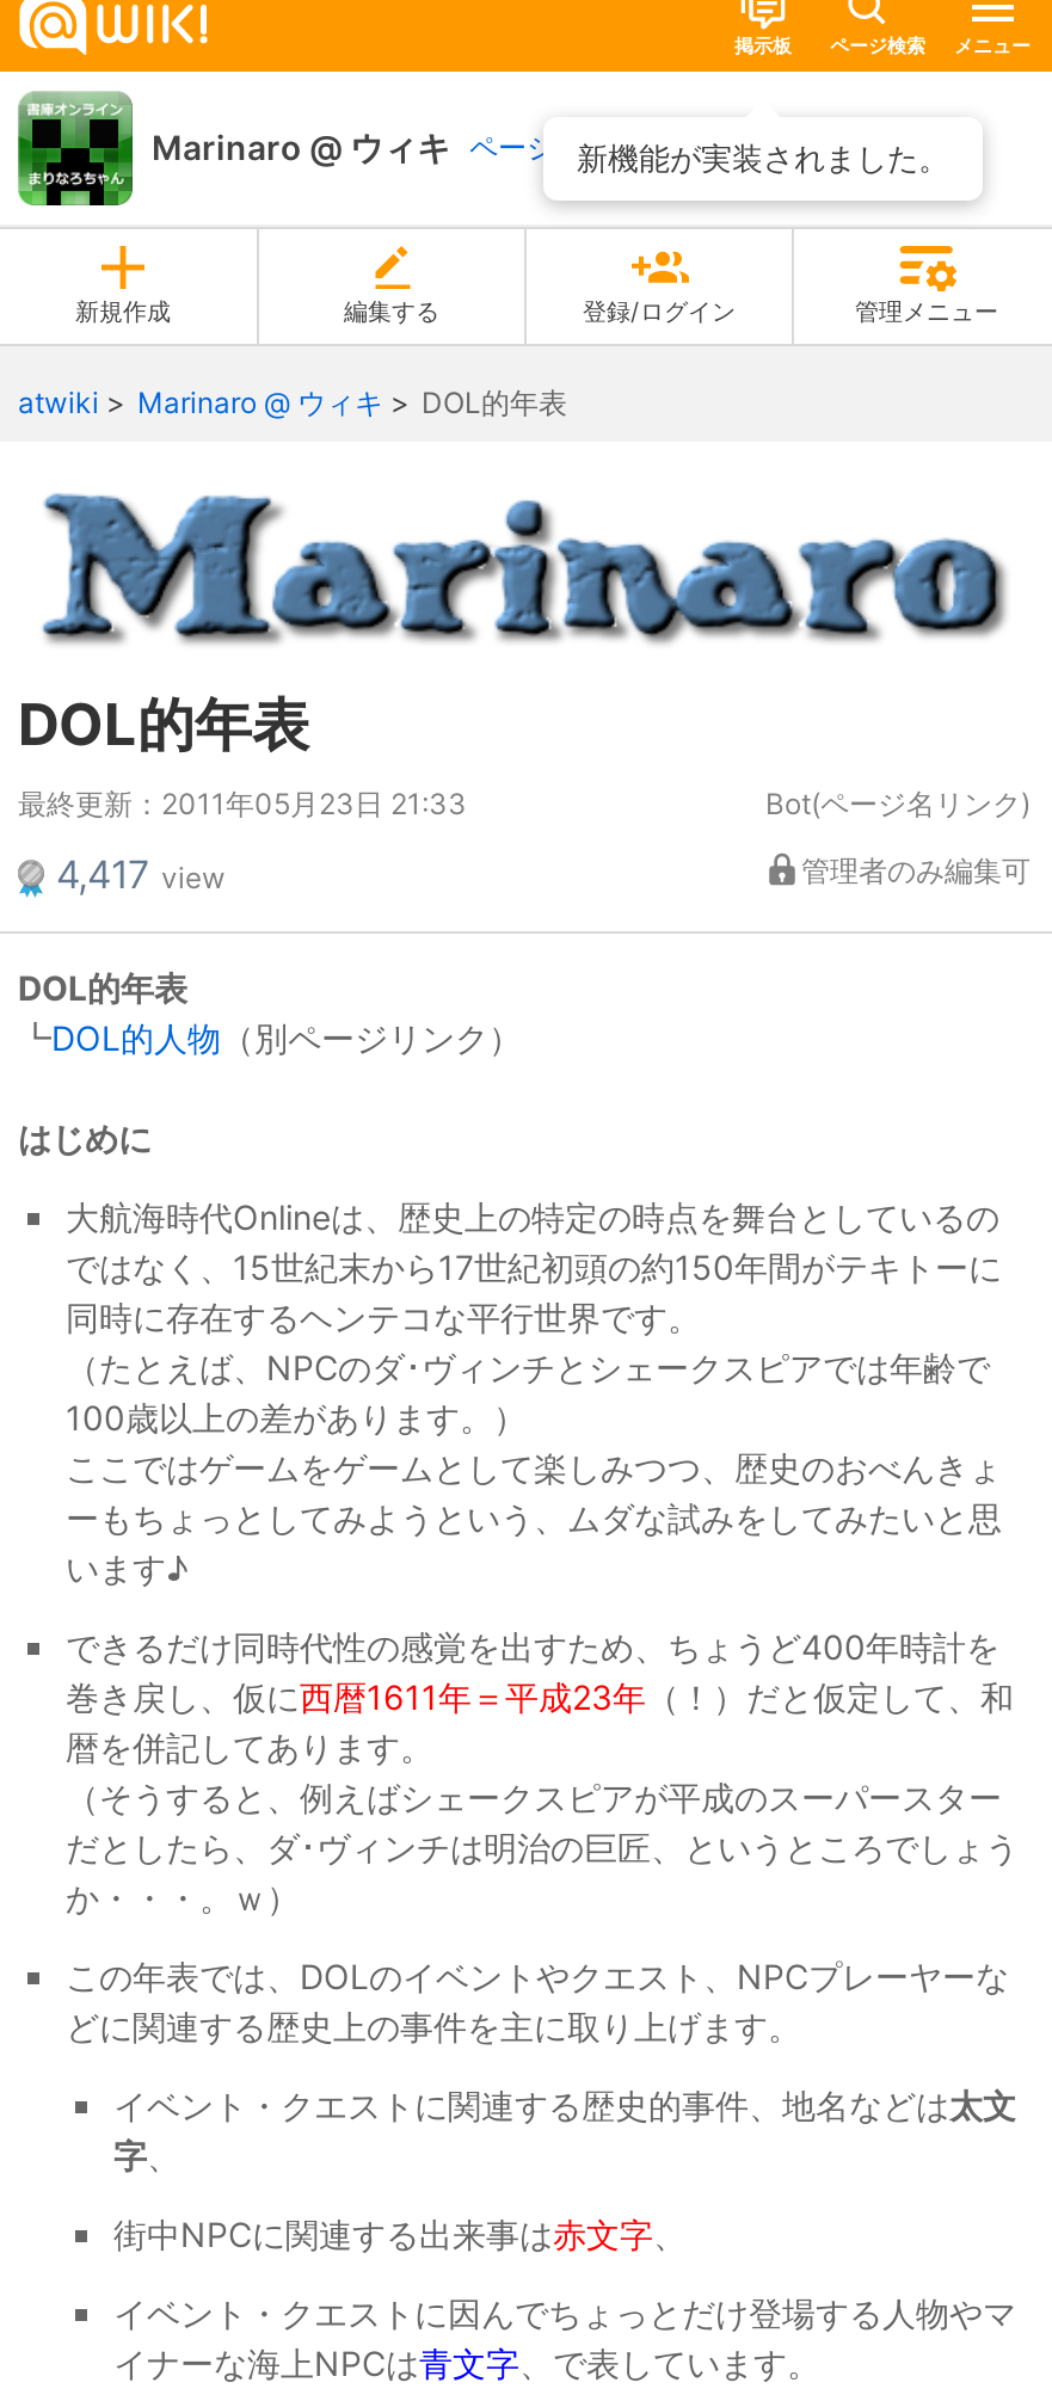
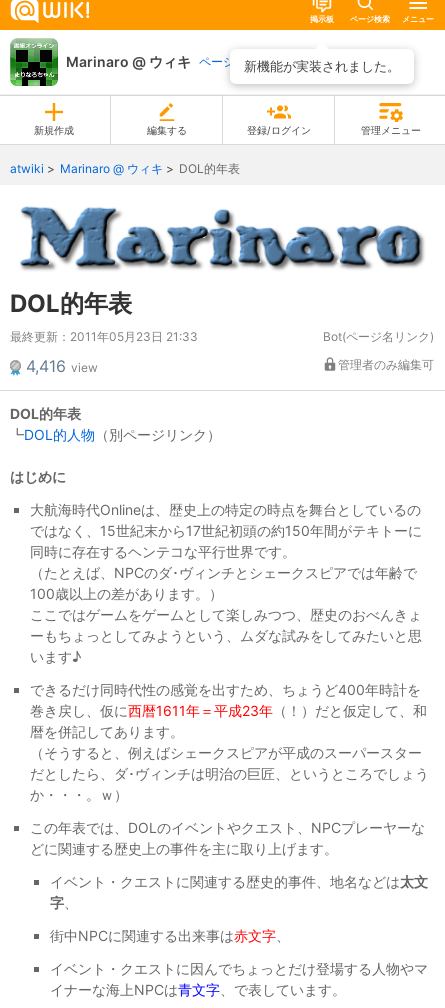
[56,851,226,898] 4,417 view -> [26,356,98,376] 4,416 view

